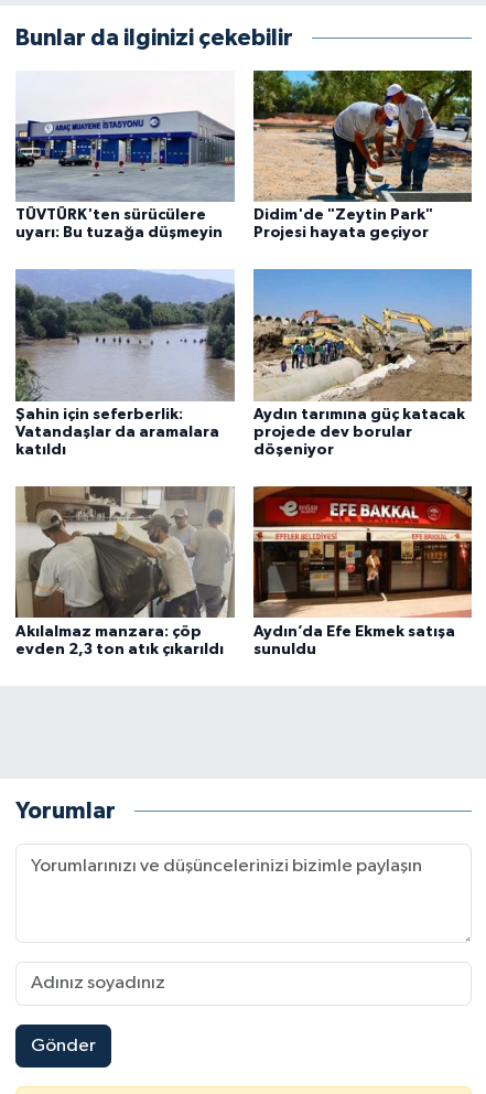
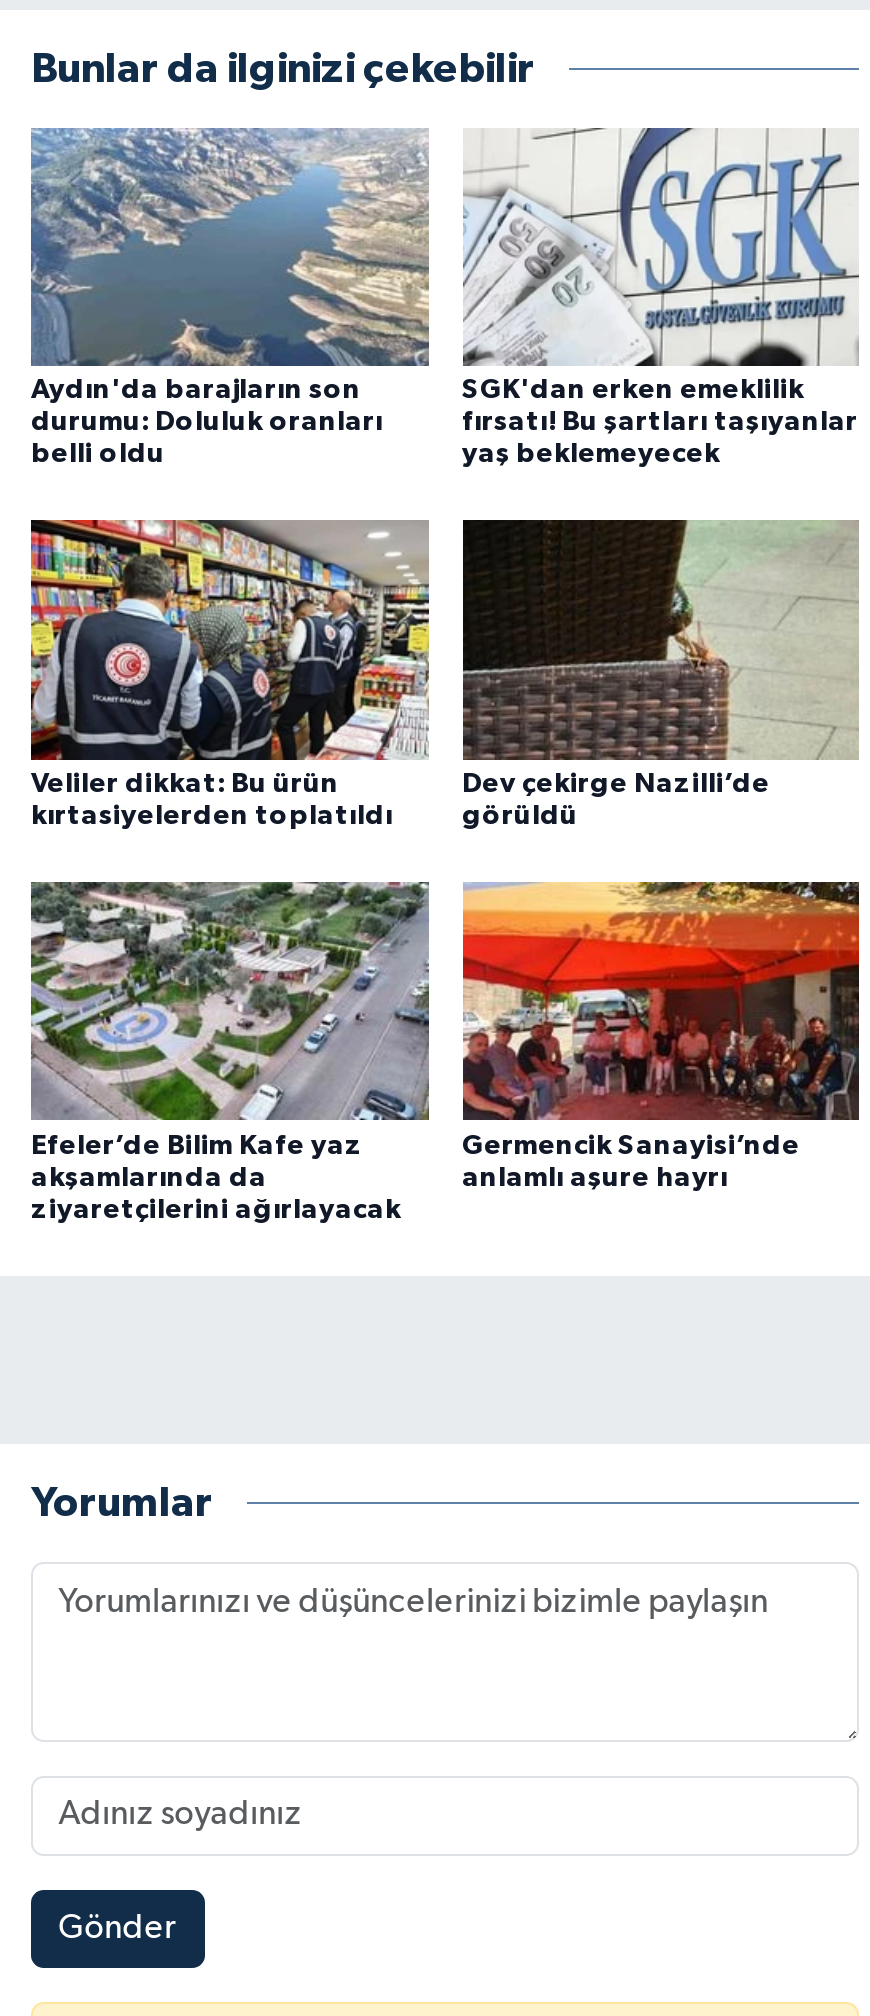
[14,71,235,240] [image] | TÜVTÜRK'ten sürücülere | uyarı: Bu tuzağa düşmeyin -> [29,126,429,468] [image] | Aydın'da barajların son | durumu: Doluluk oranları | belli oldu
[252,69,473,240] [image] | Didim'de "Zeytin Park" | Projesi hayata geçiyor -> [462,126,859,468] [image] | SGK'dan erken emeklilik | fırsatı! Bu şartları taşıyanlar | yaş beklemeyecek
[14,269,235,457] [image] | Şahin için seferberlik: | Vatandaşlar da aramalara | katıldı -> [29,518,431,830] [image] | Veliler dikkat: Bu ürün | kırtasiyelerden toplatıldı
[252,268,472,457] [image] | Aydın tarımına güç katacak | projede dev borular | döşeniyor -> [461,518,859,830] [image] | Dev çekirge Nazilli’de | görüldü
[15,485,235,657] [image] | Akılalmaz manzara: çöp | evden 2,3 ton atık çıkarıldı -> [31,880,429,1223] [image] | Efeler’de Bilim Kafe yaz | akşamlarında da | ziyaretçilerini ağırlayacak
[252,485,472,657] [image] | Aydın’da Efe Ekmek satışa | sunuldu -> [461,880,861,1191] [image] | Germencik Sanayisi’nde | anlamlı aşure hayrı

